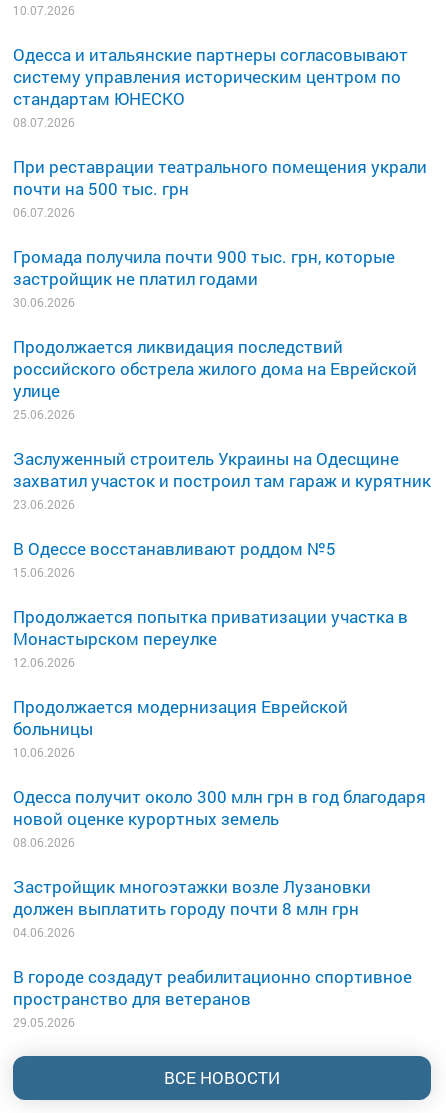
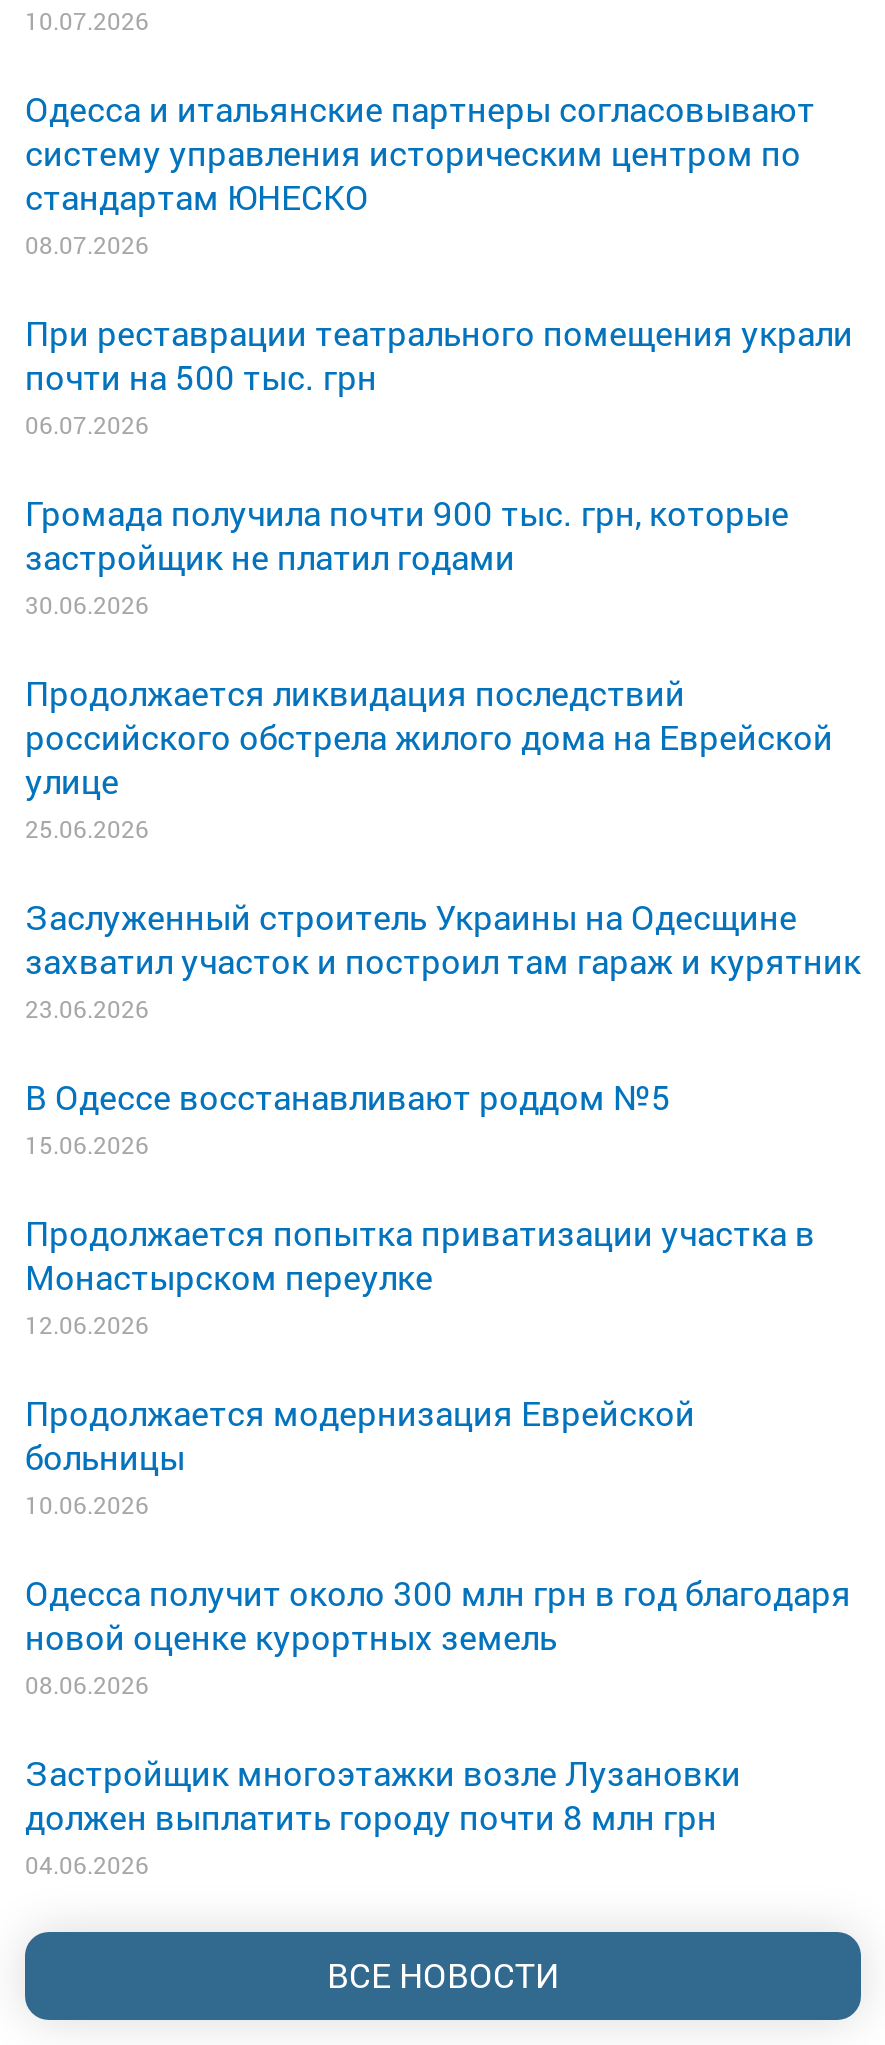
[13,965,412,1030] В городе создадут реабилитационно спортивное | пространство для ветеранов | 29.05.2026 -> none

